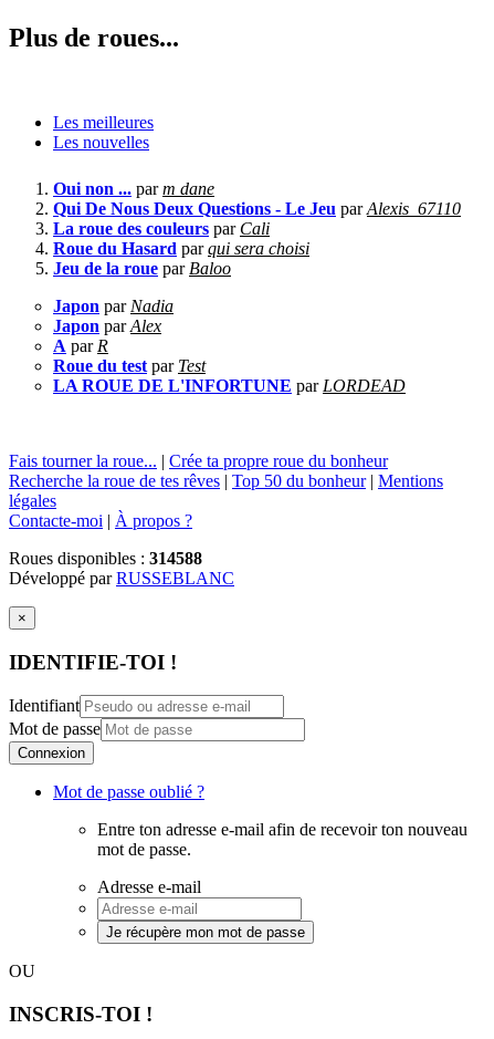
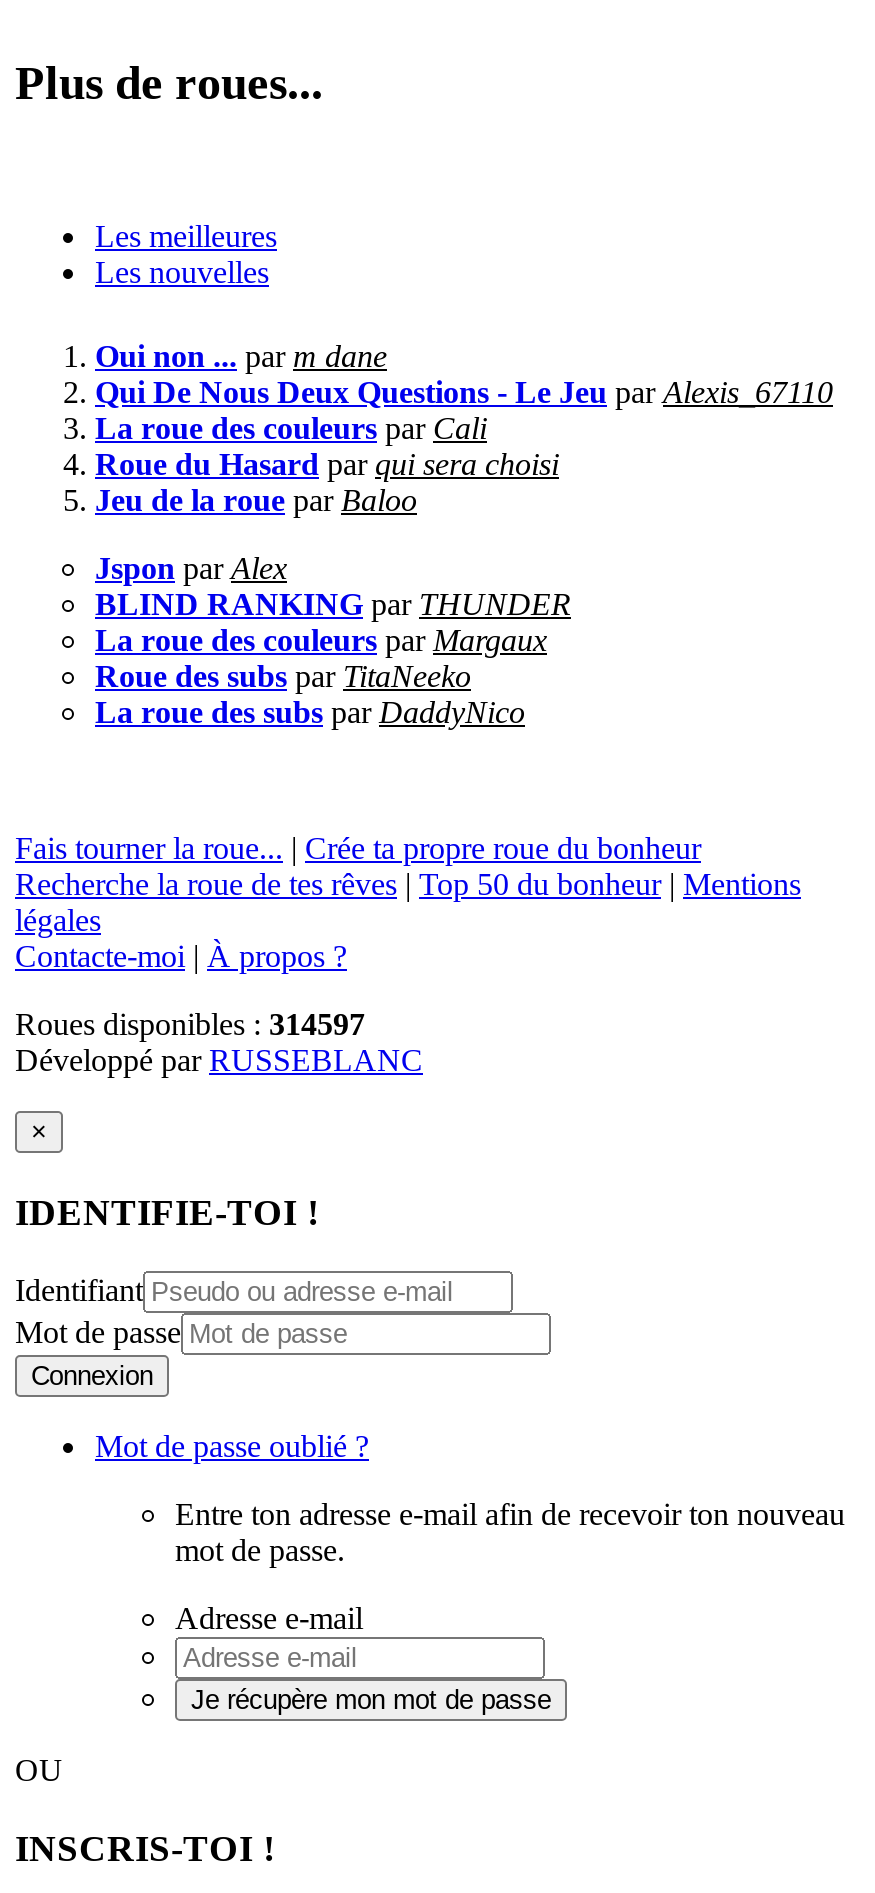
[53,297,406,395] Japon par Nadia | Japon par Alex | A par R | Roue du test par Test | LA ROUE DE L'INFORTUNE par LORDEAD -> [95,551,571,729] Jspon par Alex | BLIND RANKING par THUNDER | La roue des couleurs par Margaux | Roue des subs par TitaNeeko | La roue des subs par DaddyNico
[9,549,202,568] Roues disponibles : 314588 -> [15,1007,365,1041] Roues disponibles : 314597

